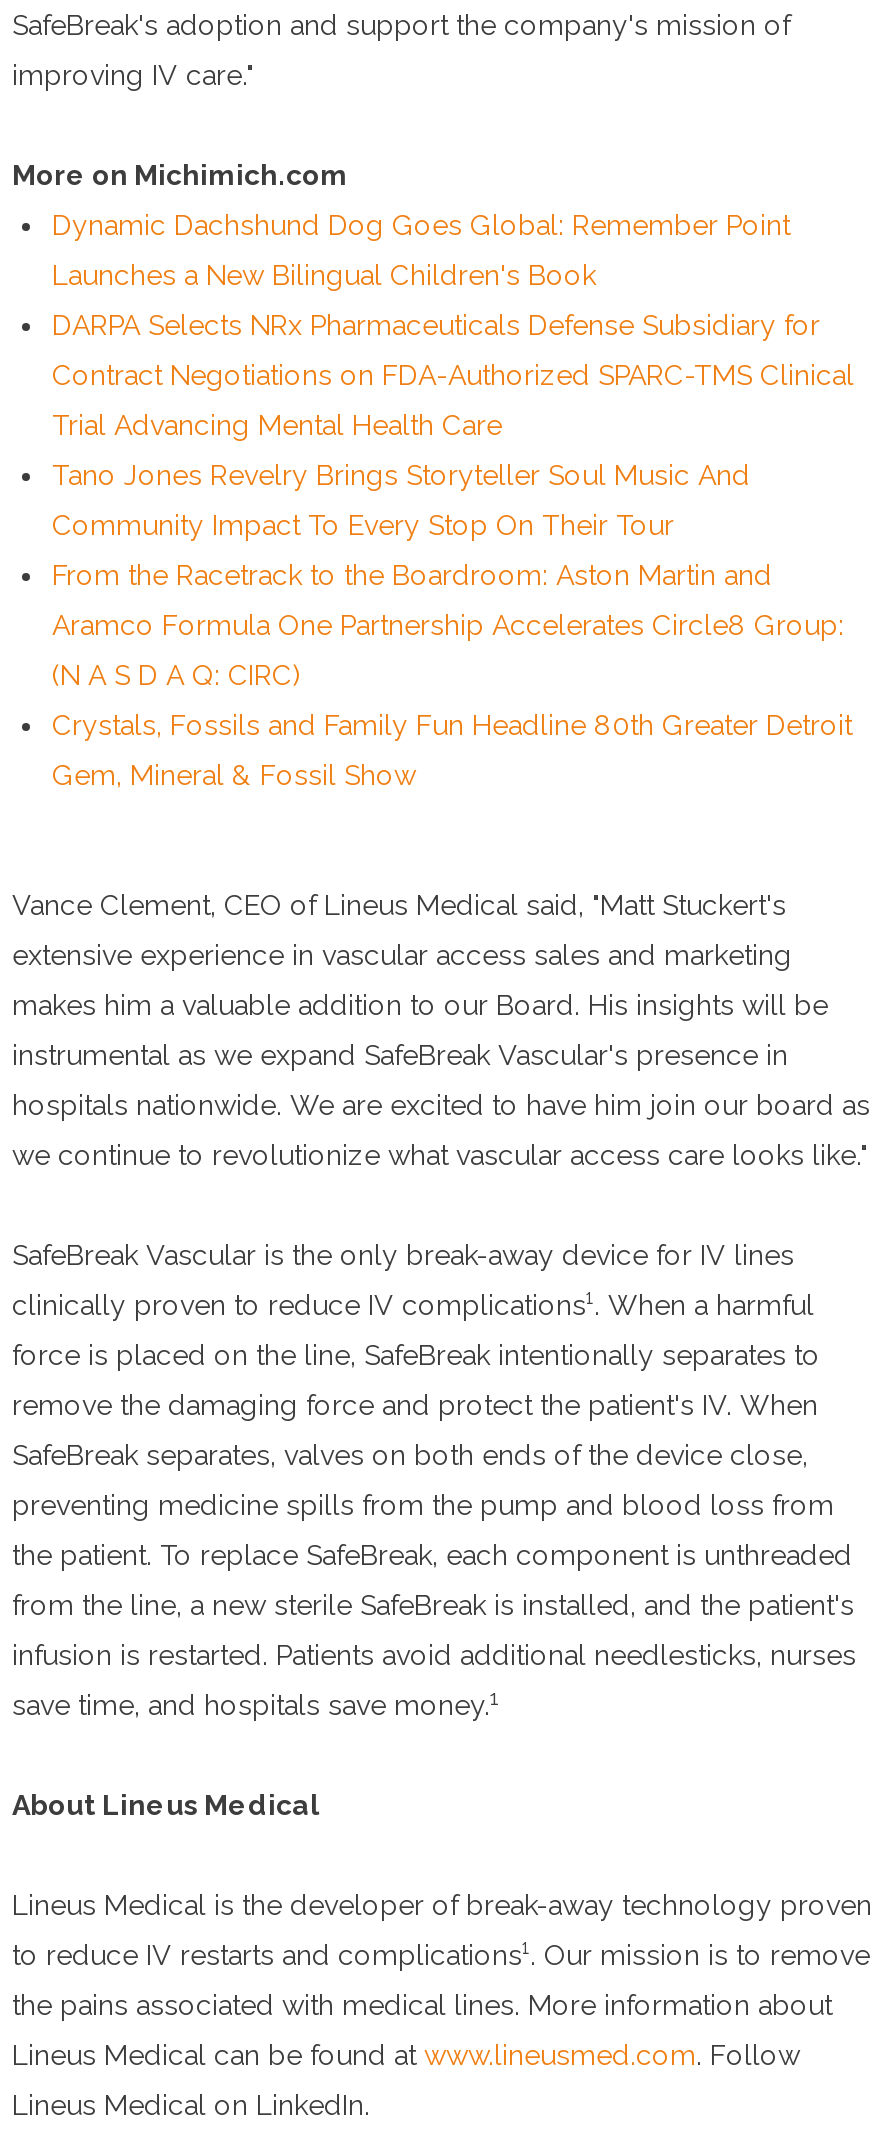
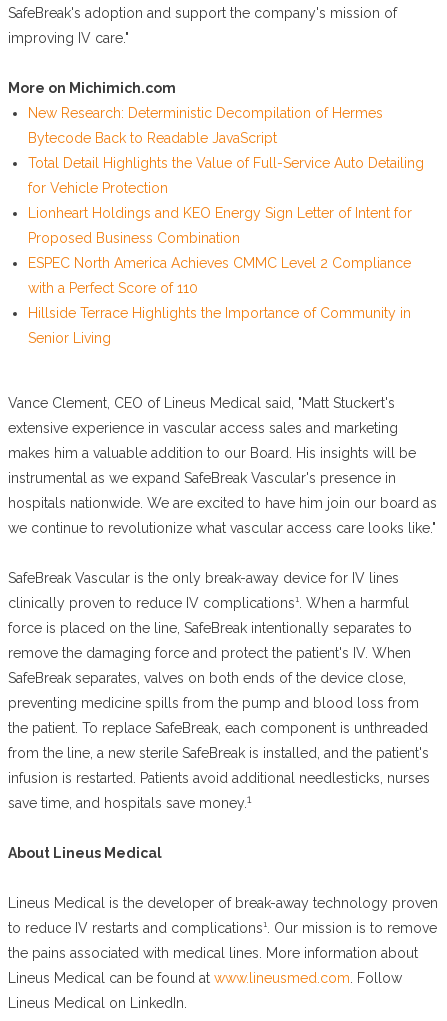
[52,209,854,791] Dynamic Dachshund Dog Goes Global: Remember Point | Launches a New Bilingual Children's Book | DARPA Selects NRx Pharmaceuticals Defense Subsidiary for | Contract Negotiations on FDA-Authorized SPARC-TMS Clinical | Trial Advancing Mental Health Care | Tano Jones Revelry Brings Storyteller Soul Music And | Community Impact To Every Stop On Their Tour | From the Racetrack to the Boardroom: Aston Martin and | Aramco Formula One Partnership Accelerates Circle8 Group: | (N A S D A Q: CIRC) | Crystals, Fossils and Family Fun Headline 80th Greater Detroit | Gem, Mineral & Fossil Show -> [28,105,424,346] New Research: Deterministic Decompilation of Hermes | Bytecode Back to Readable JavaScript | Total Detail Highlights the Value of Full-Service Auto Detailing | for Vehicle Protection | Lionheart Holdings and KEO Energy Sign Letter of Intent for | Proposed Business Combination | ESPEC North America Achieves CMMC Level 2 Compliance | with a Perfect Score of 110 | Hillside Terrace Highlights the Importance of Community in | Senior Living

